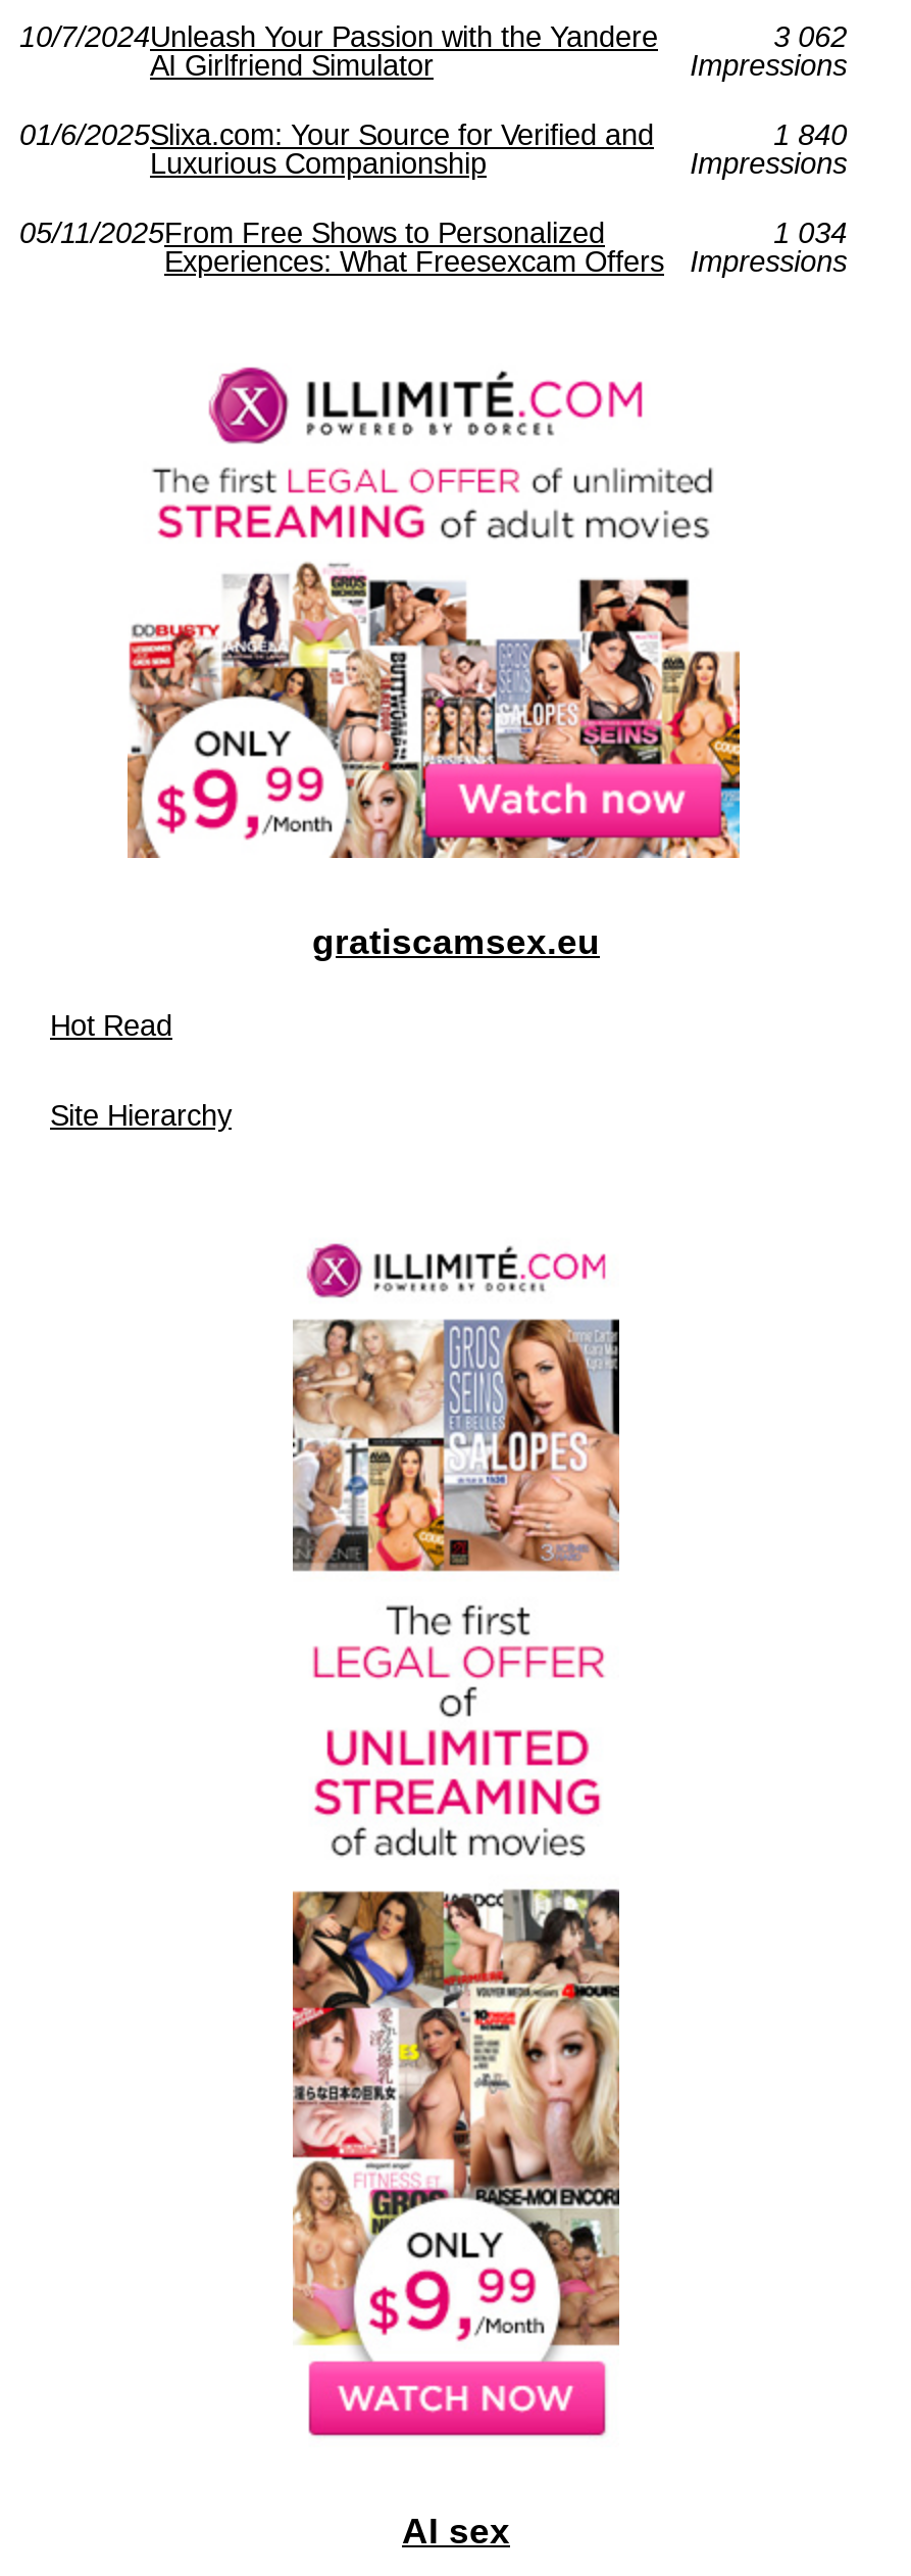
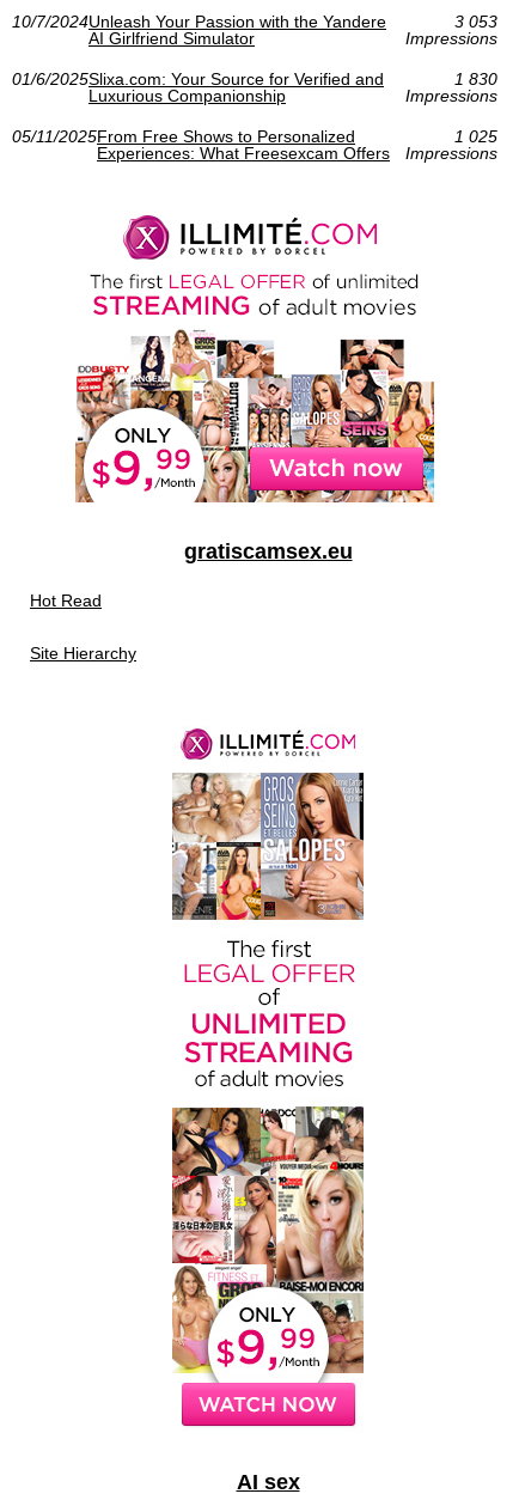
[773,21,847,54] 3 062 -> [454,13,497,32] 3 053
[773,120,847,152] 1 840 -> [454,70,497,89] 1 830
[773,218,847,250] 1 034 -> [454,127,497,147] 1 025

